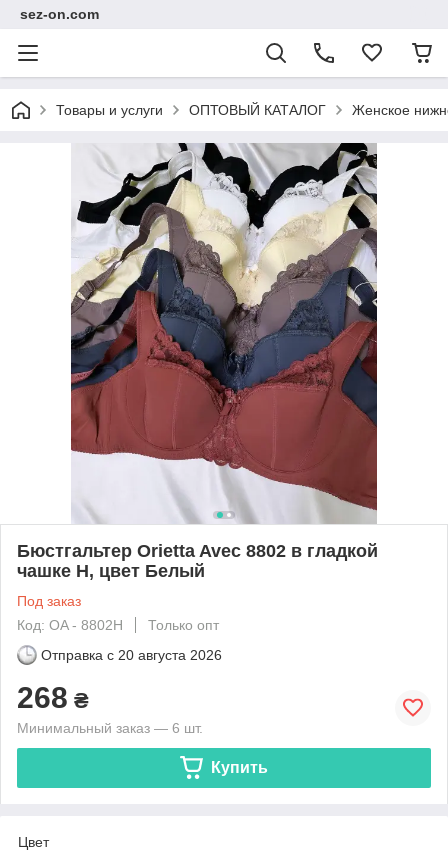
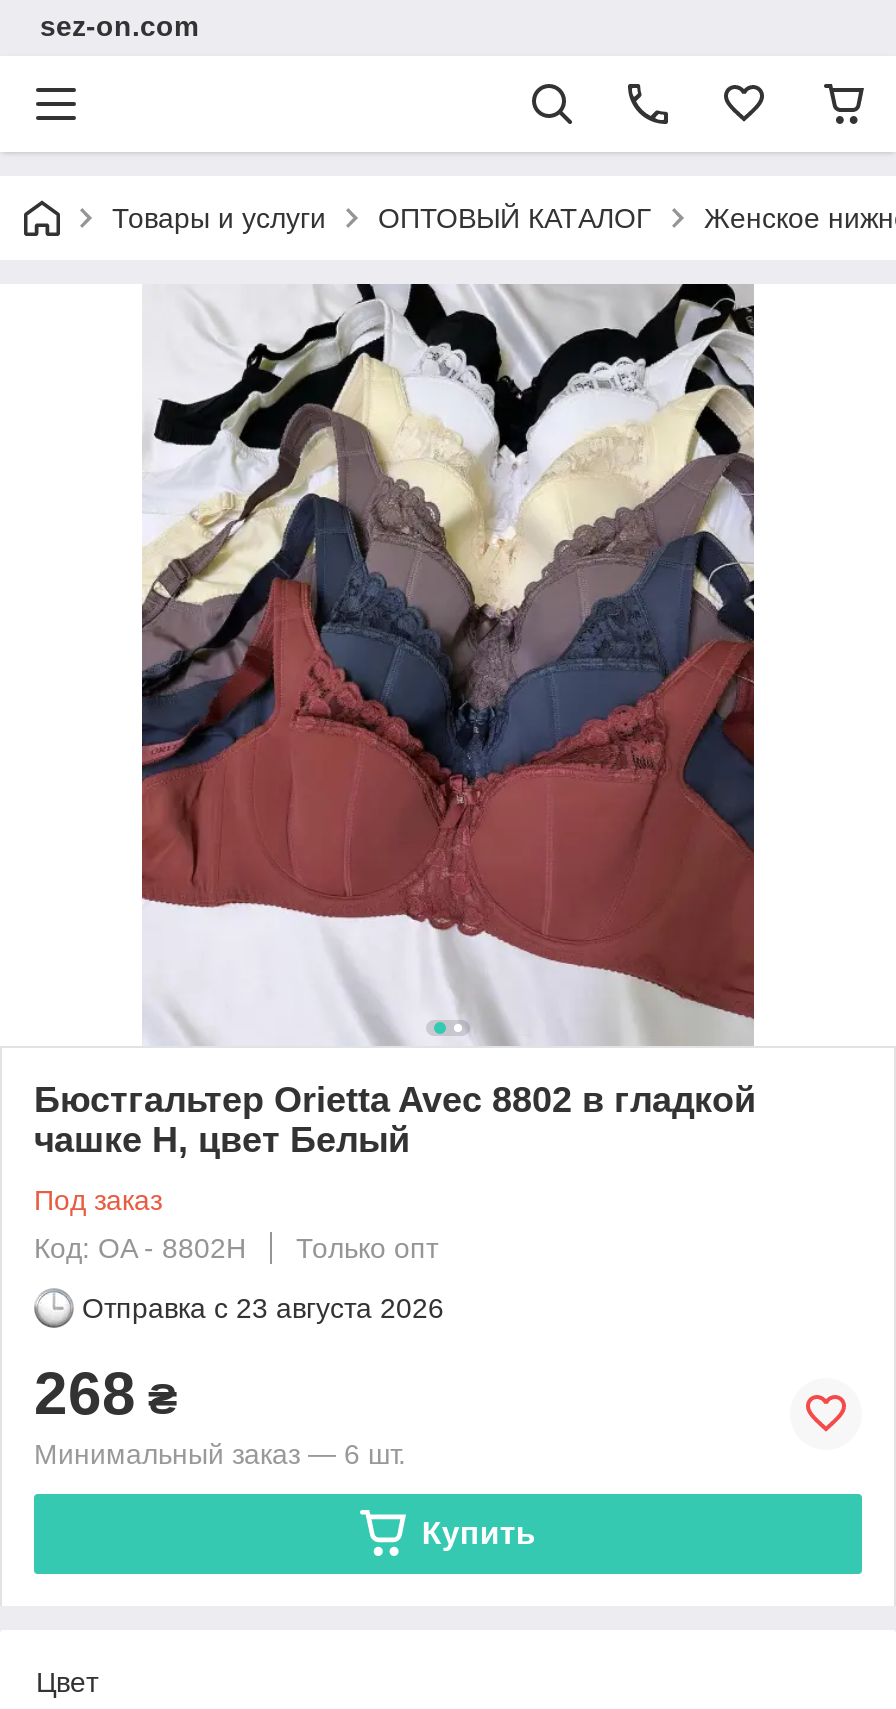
[41,647,222,663] Отправка с 20 августа 2026 -> [82,1292,444,1324] Отправка с 23 августа 2026

